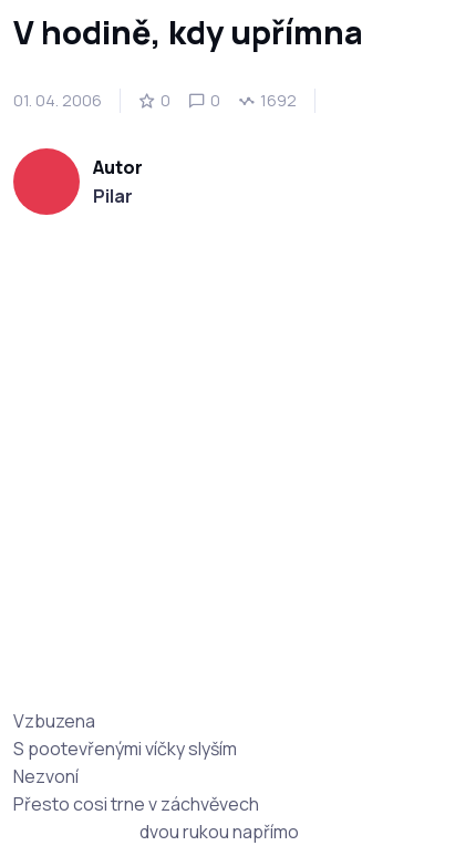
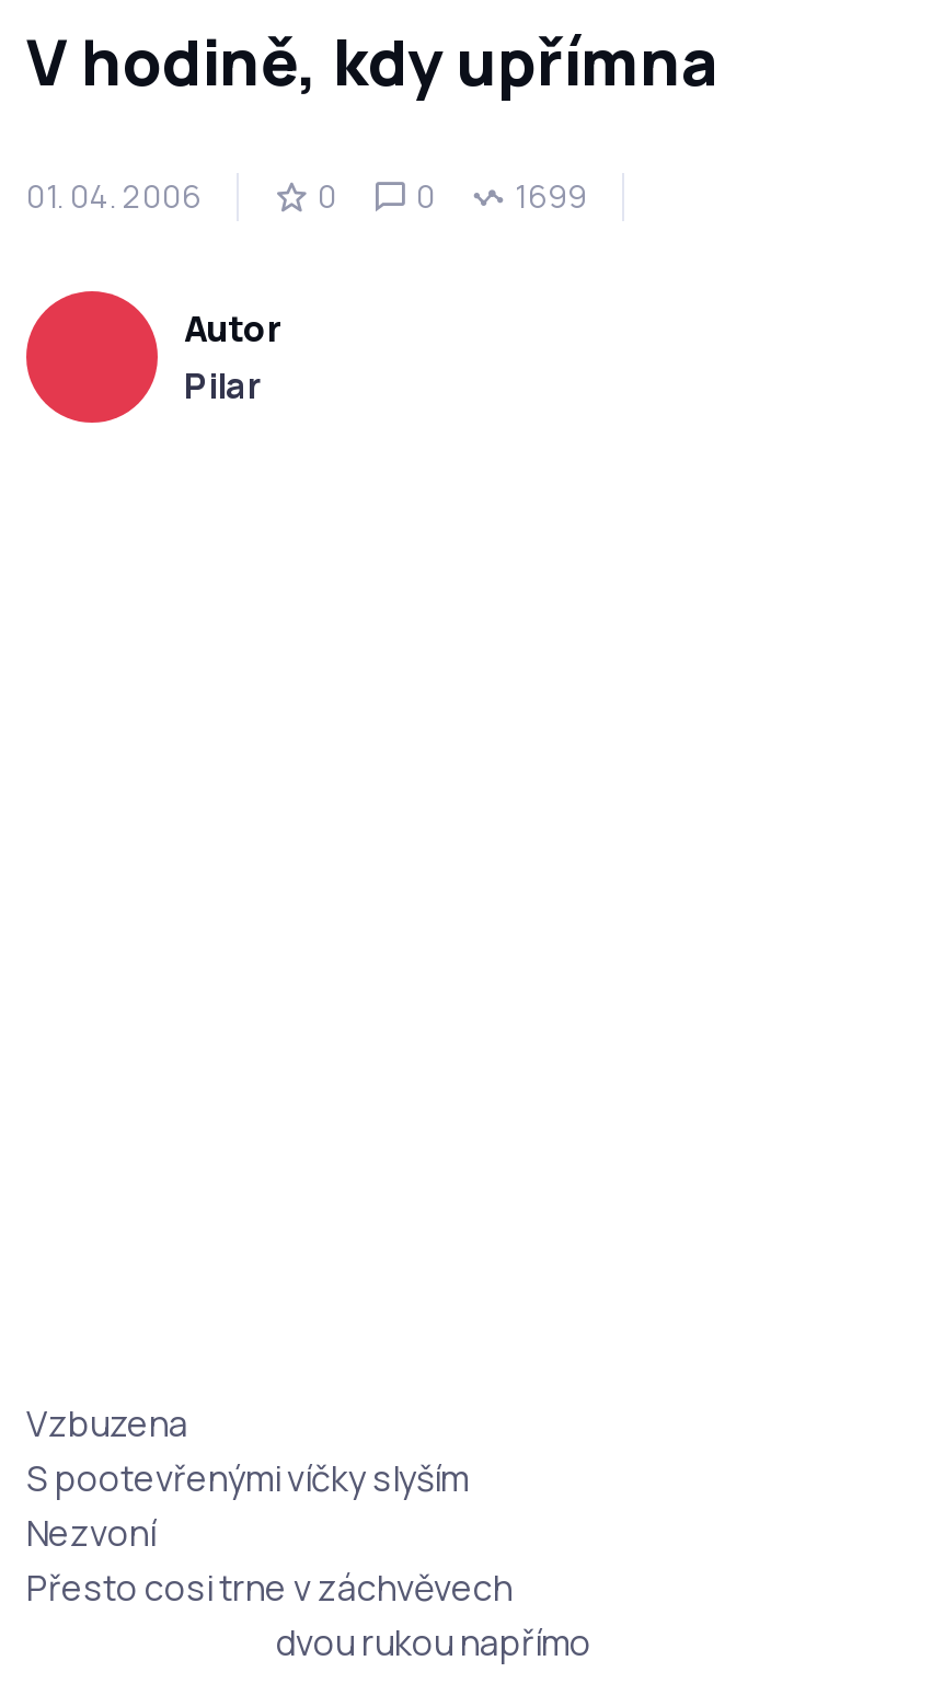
[161,90,297,111] 0 0 1692 -> [318,175,587,217] 0 0 1699

